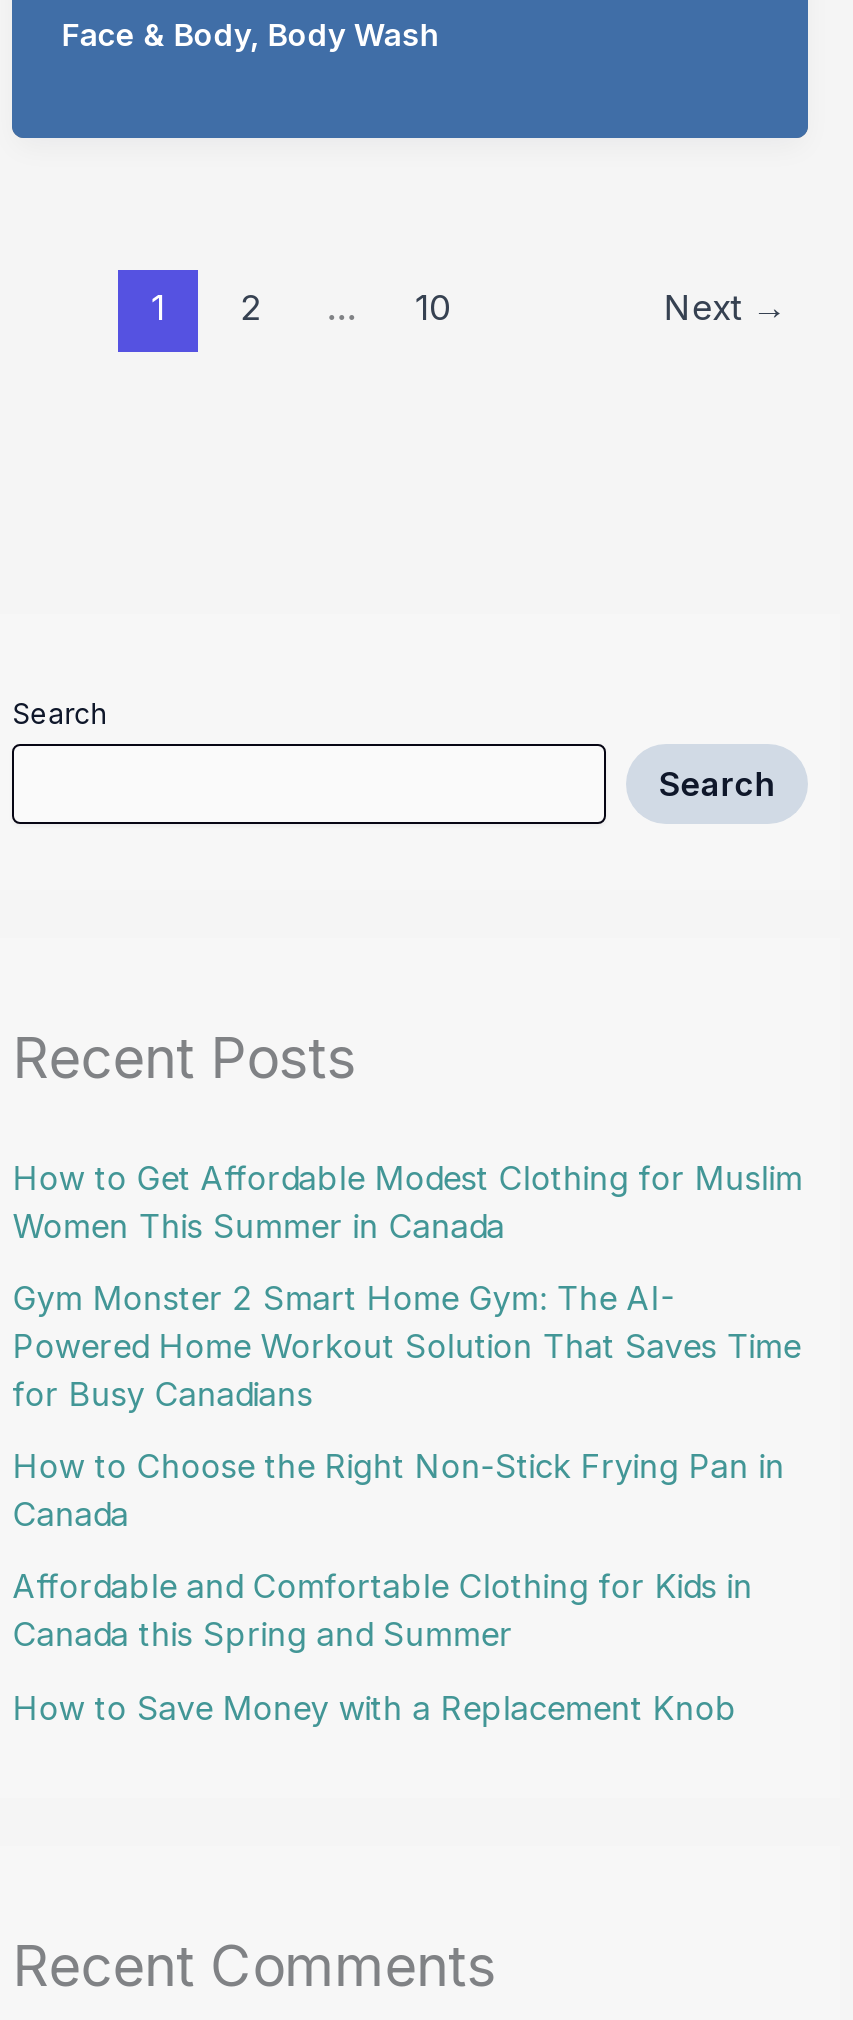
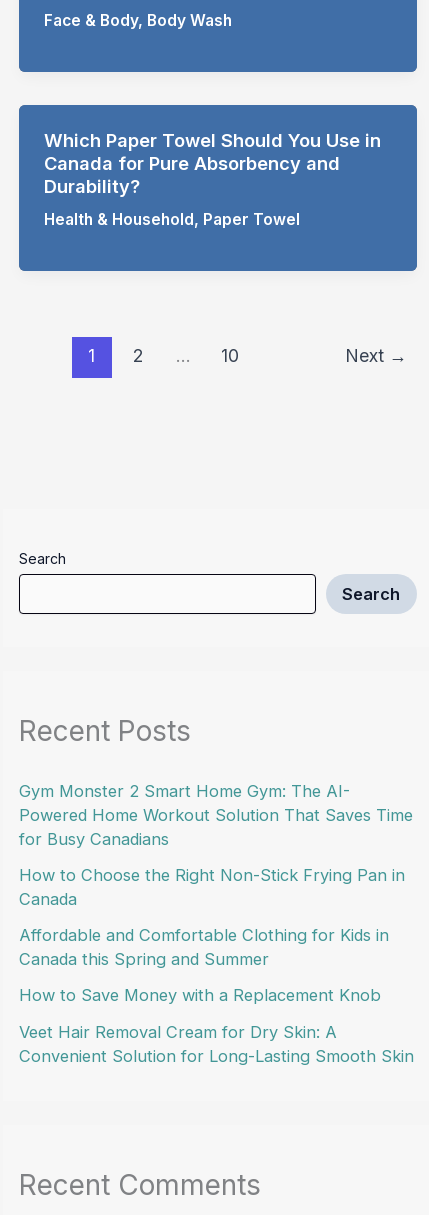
none -> [44,129,381,229] Which Paper Towel Should You Use in | Canada for Pure Absorbency and | Durability? | Health & Household, Paper Towel
[13,1157,803,1245] How to Get Affordable Modest Clothing for Muslim | Women This Summer in Canada -> none
none -> [19,1022,414,1066] Veet Hair Removal Cream for Dry Skin: A | Convenient Solution for Long-Lasting Smooth Skin

